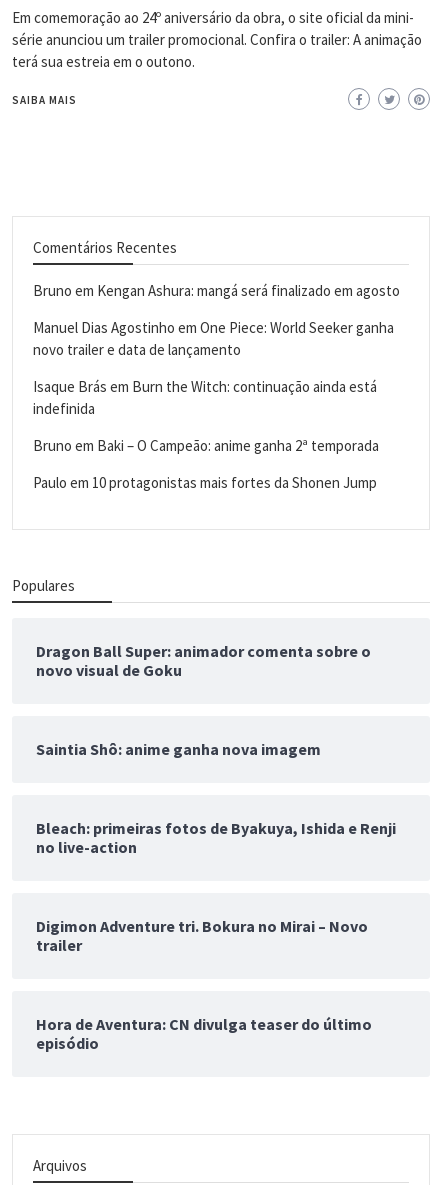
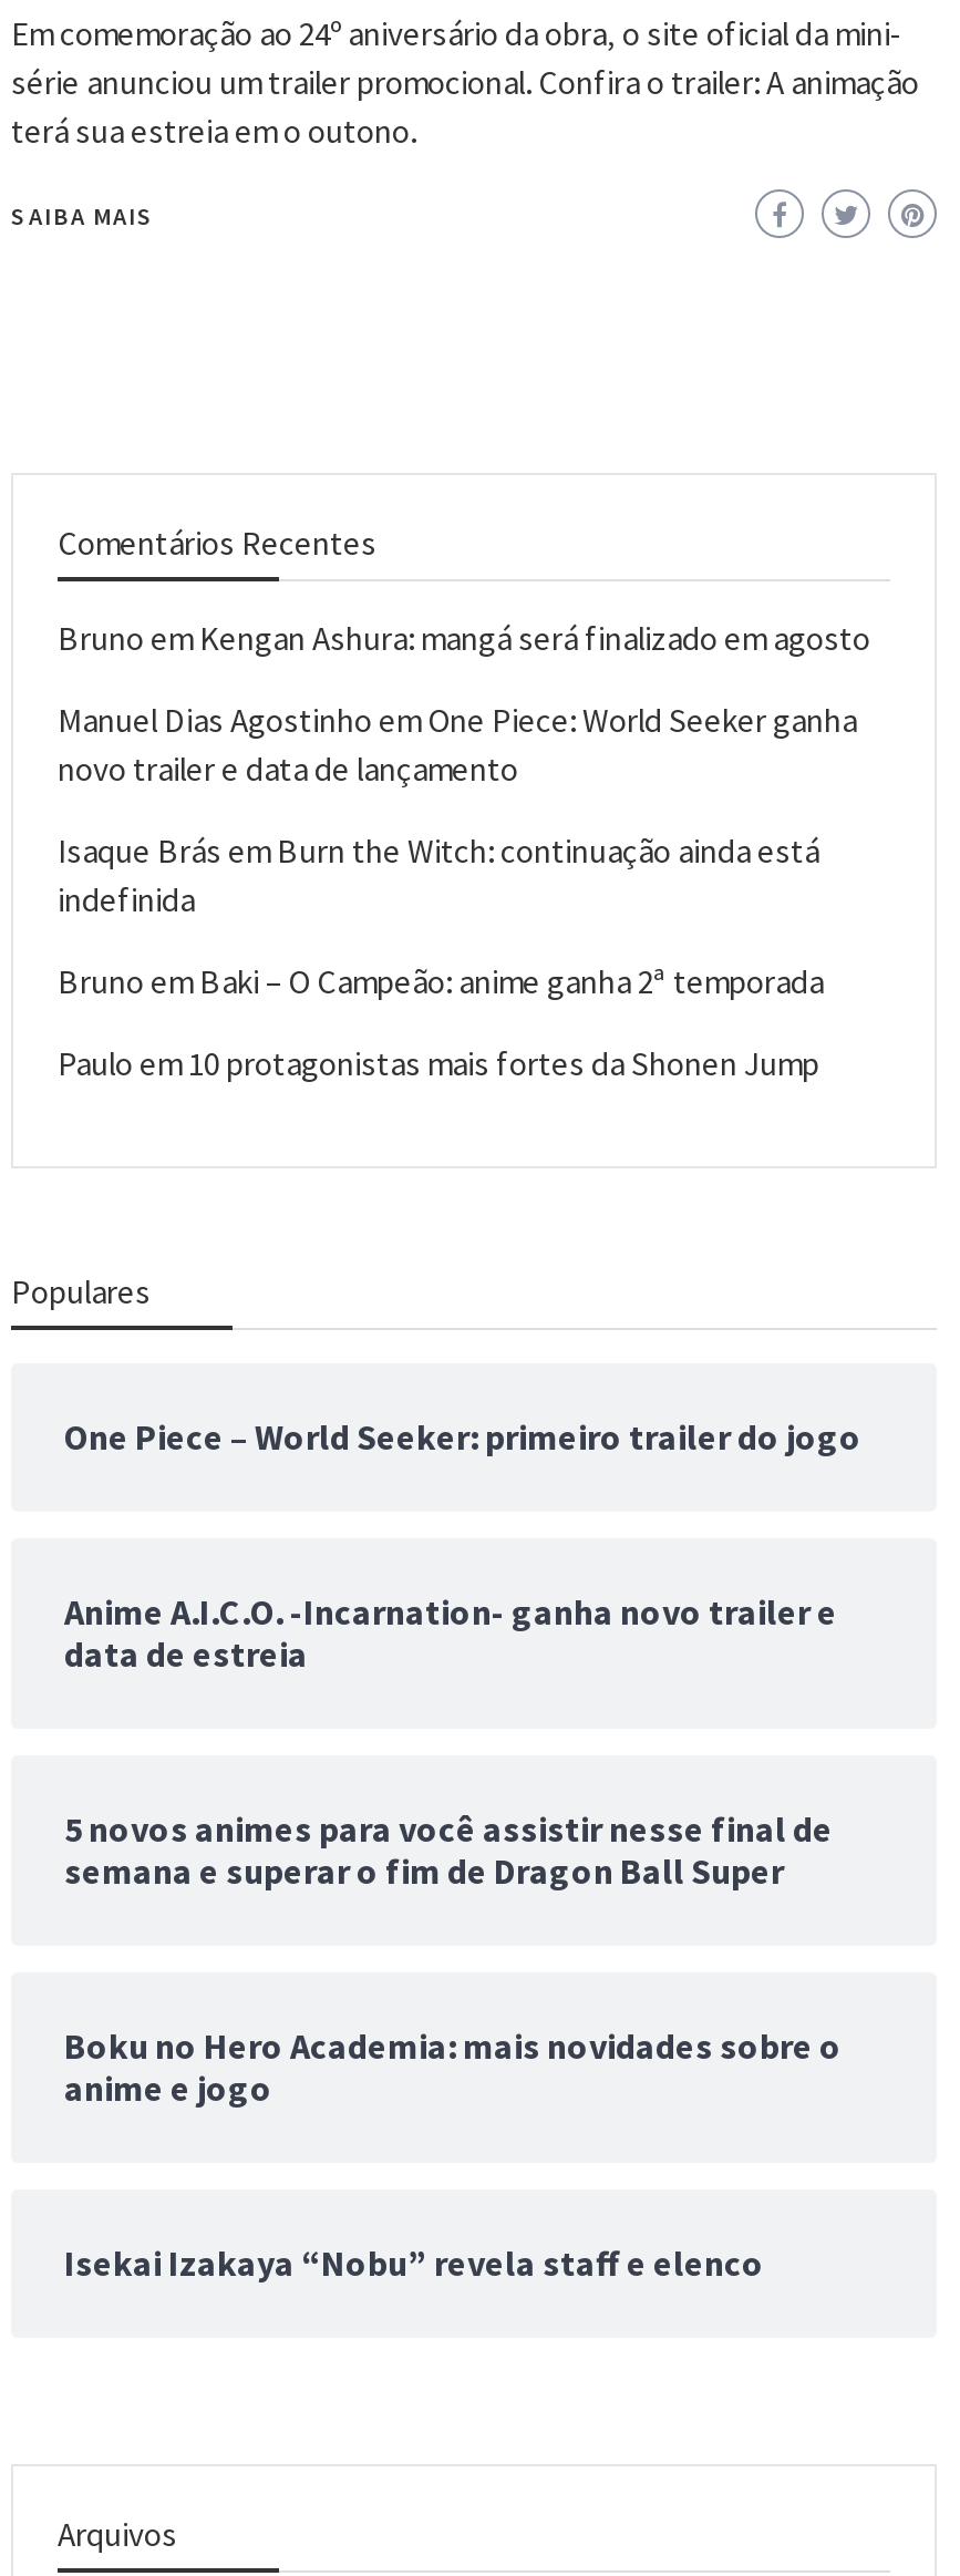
[36,641,371,680] Dragon Ball Super: animador comenta sobre o | novo visual de Goku -> [64,1414,861,1458] One Piece – World Seeker: primeiro trailer do jogo
[36,739,321,759] Saintia Shô: anime ganha nova imagem -> [64,1589,837,1675] Anime A.I.C.O. -Incarnation- ganha novo trailer e | data de estreia
[36,818,396,857] Bleach: primeiras fotos de Byakuya, Ishida e Renji | no live-action -> [64,1806,833,1892] 5 novos animes para você assistir nesse final de | semana e superar o fim de Dragon Ball Super
[36,916,368,955] Digimon Adventure tri. Bokura no Mirai – Novo | trailer -> [64,2023,842,2109] Boku no Hero Academia: mais novidades sobre o | anime e jogo
[36,1014,372,1053] Hora de Aventura: CN divulga teaser do último | episódio -> [64,2240,764,2284] Isekai Izakaya “Nobu” revela staff e elenco

